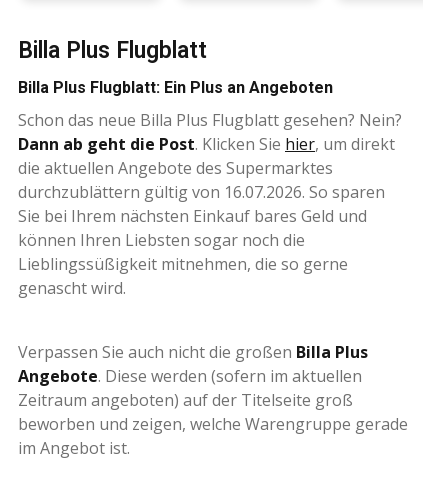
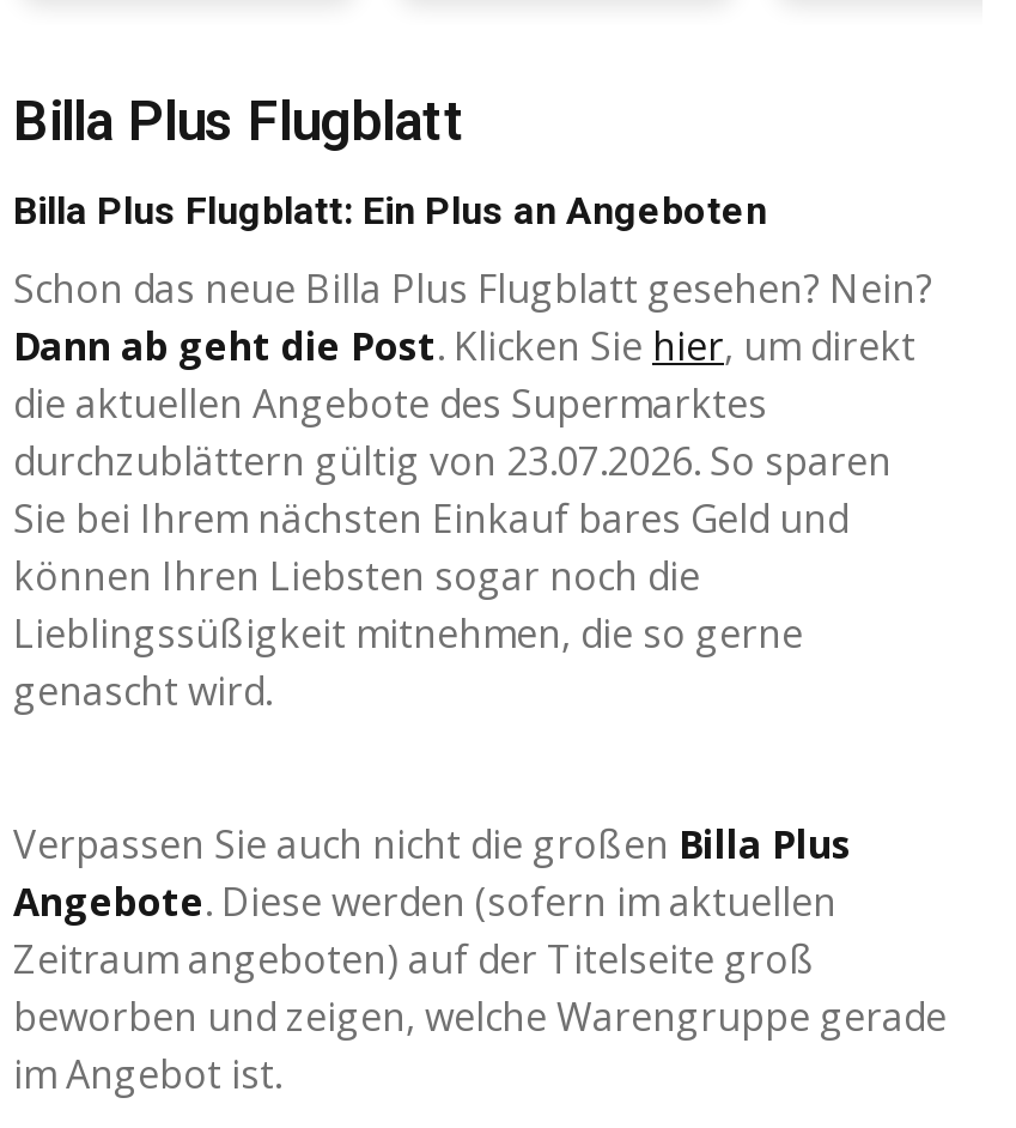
[18,181,385,203] durchzublättern gültig von 16.07.2026. So sparen -> [13,434,892,486] durchzublättern gültig von 23.07.2026. So sparen

